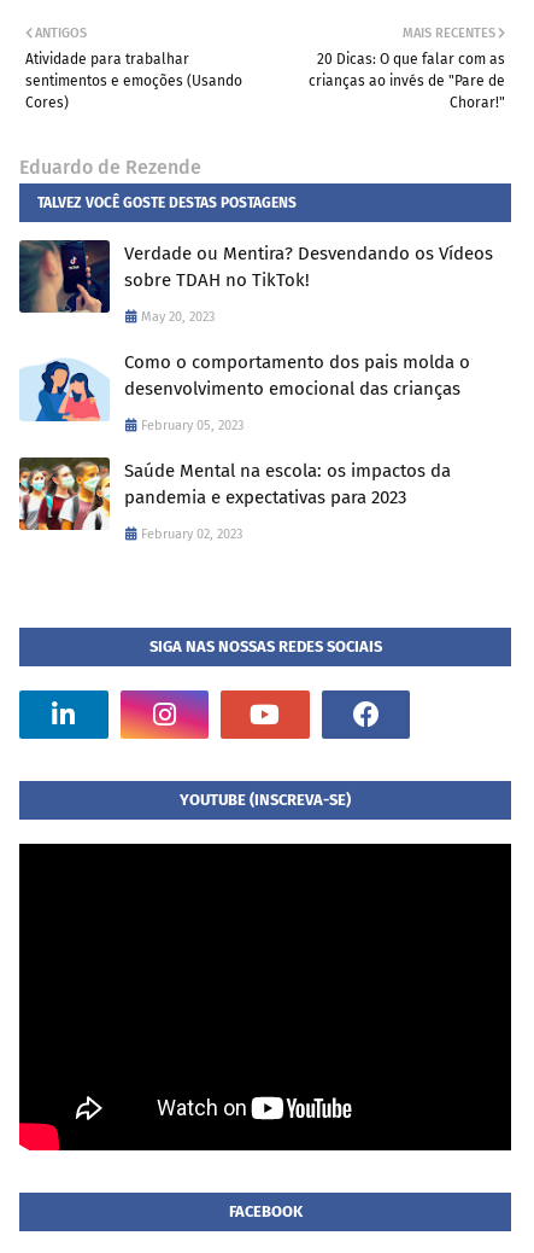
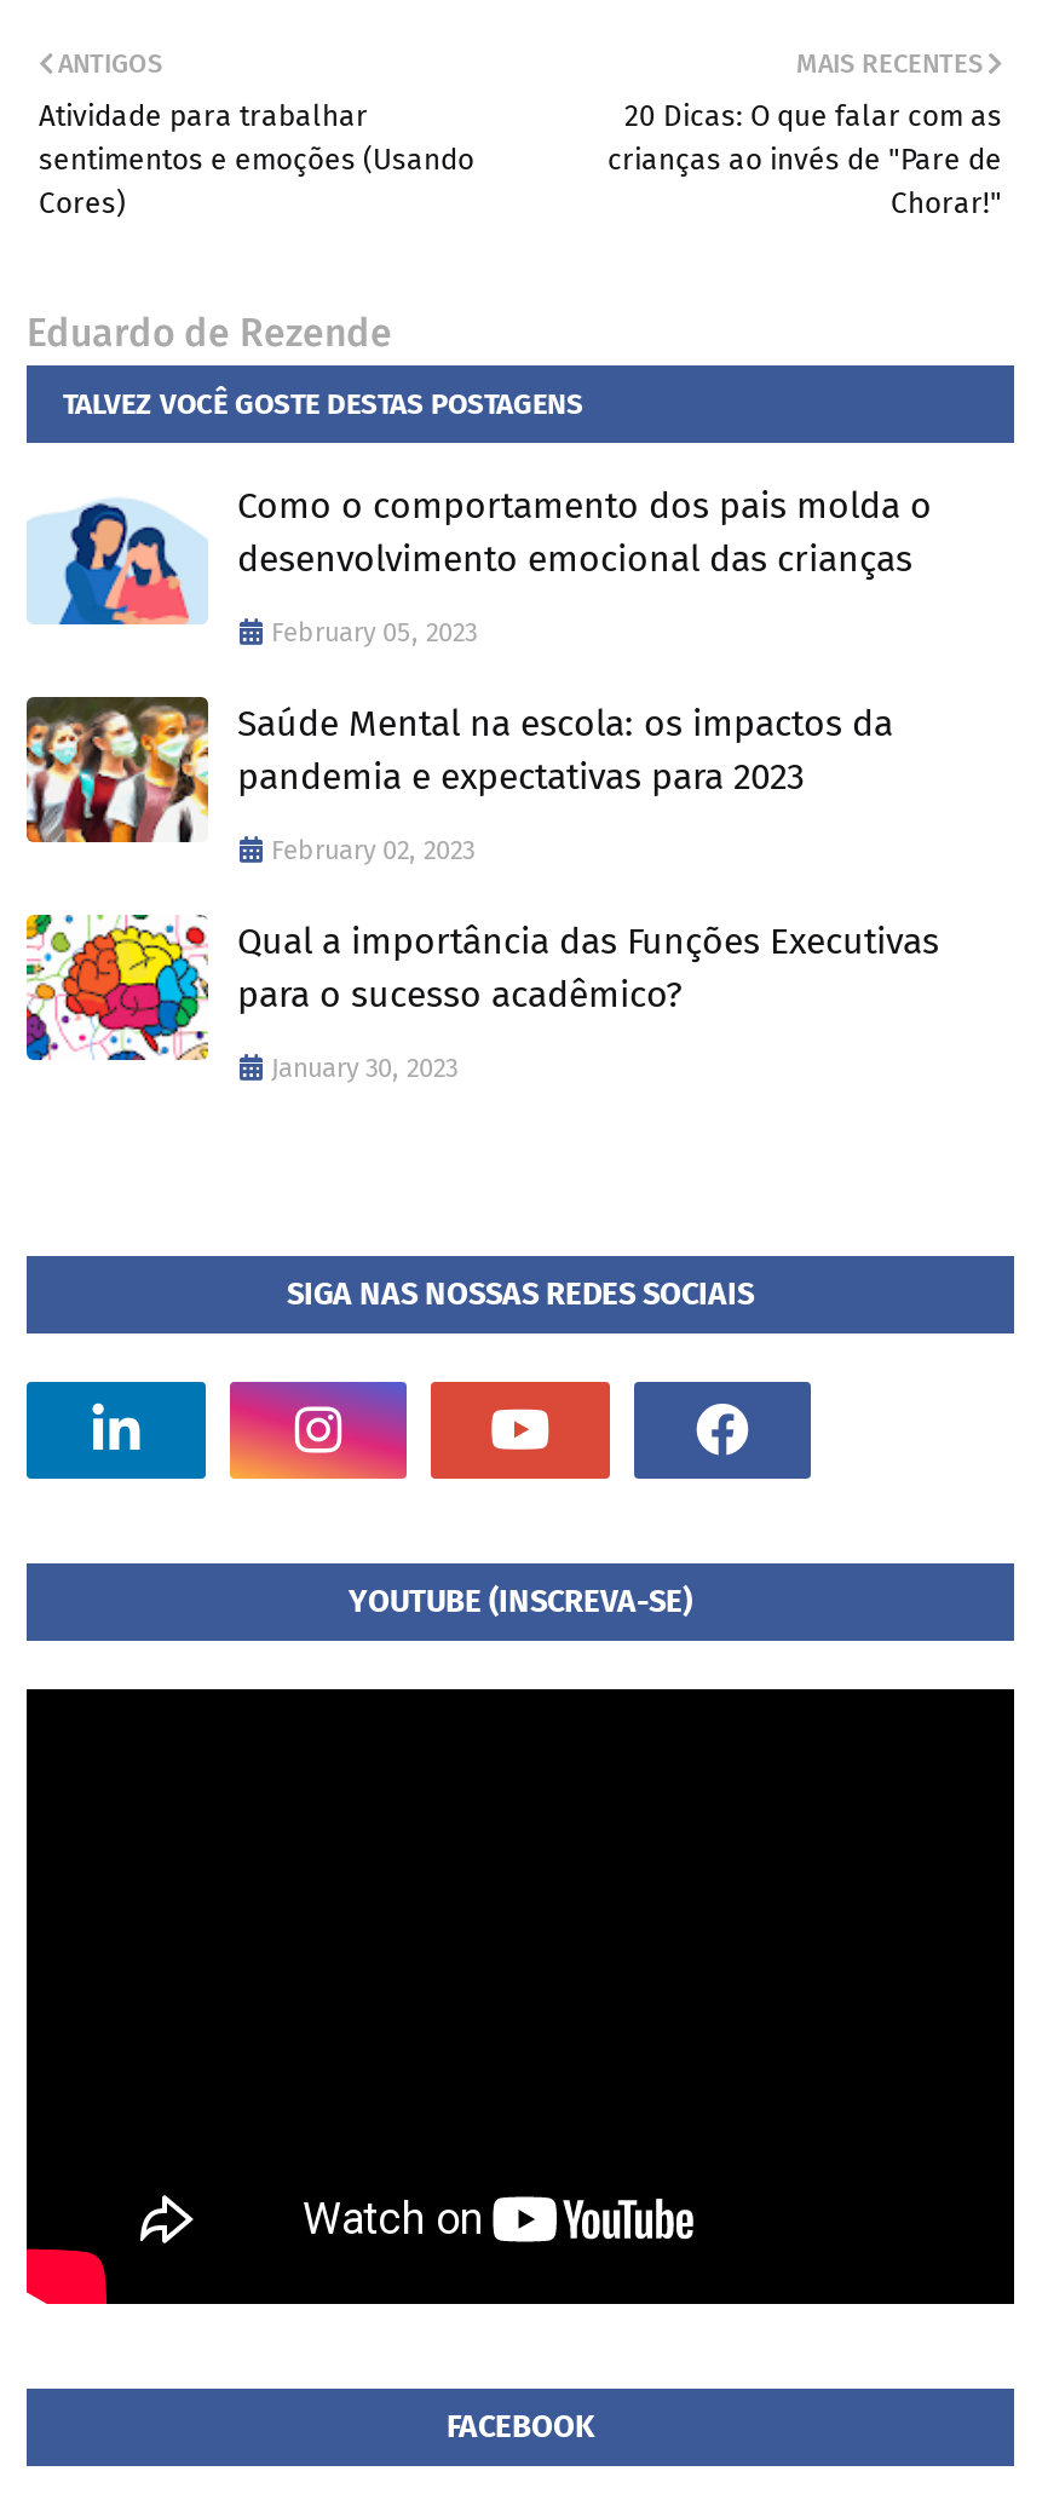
[18,239,493,325] [image] | Verdade ou Mentira? Desvendando os Vídeos | sobre TDAH no TikTok! | May 20, 2023 -> none
moved [40,351,470,542] -> [68,484,932,866]: [image] | Como o comportamento dos pais molda o | desenvolvimento emocional das crianças | February 05, 2023 | Saúde Mental na escola: os impactos da | pandemia e expectativas para 2023 | February 02, 2023
none -> [24,912,939,1084] [image] | Qual a importância das Funções Executivas | para o sucesso acadêmico? | January 30, 2023

